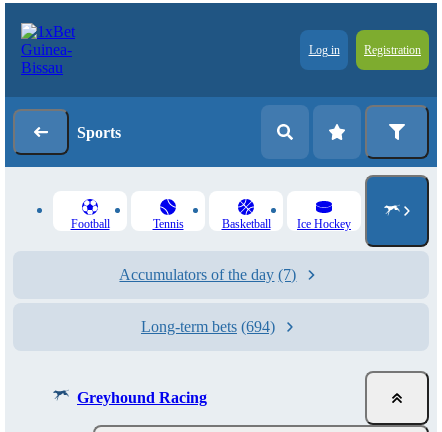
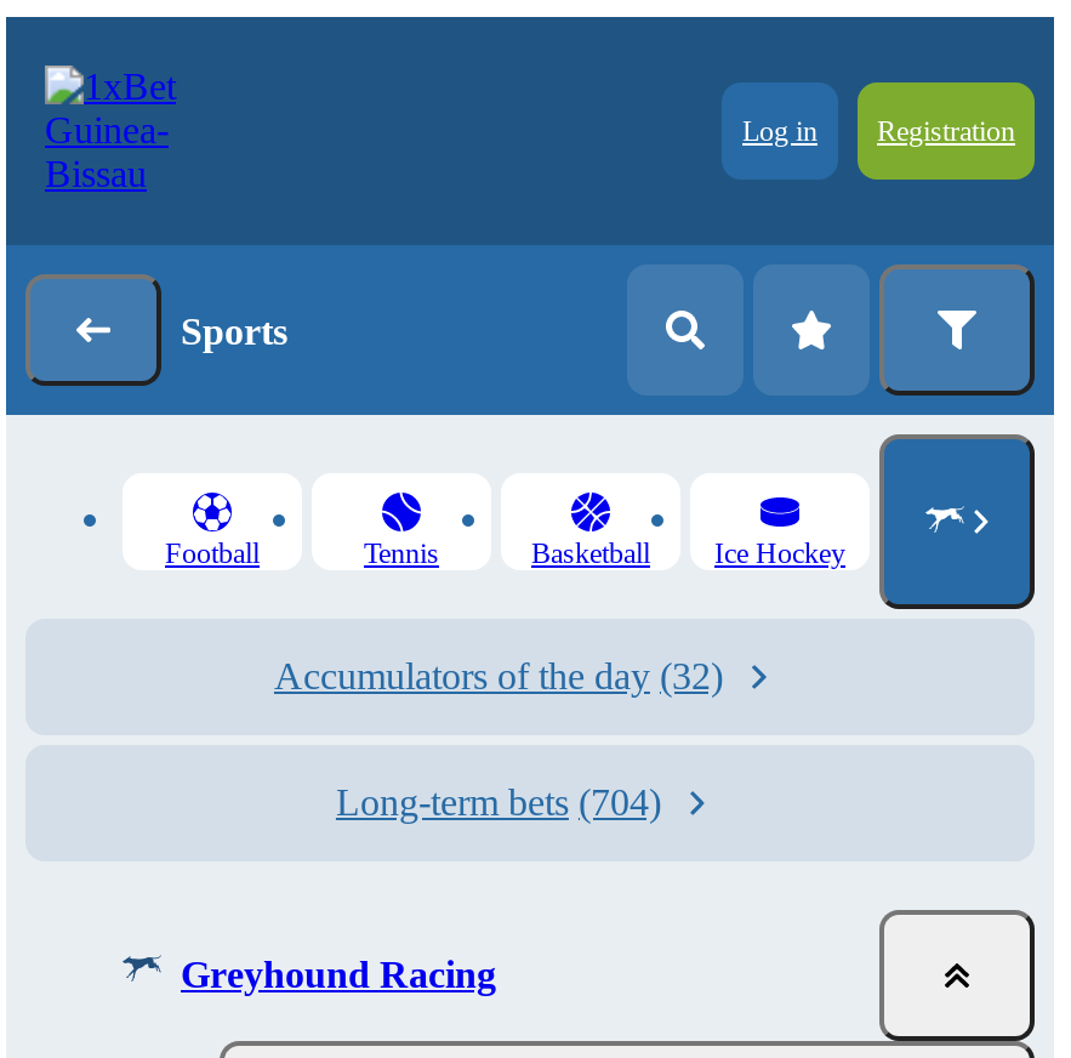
[119,266,296,283] Accumulators of the day (7) -> [274,655,723,696] Accumulators of the day (32)
[141,318,275,335] Long-term bets (694) -> [336,781,661,823] Long-term bets (704)

